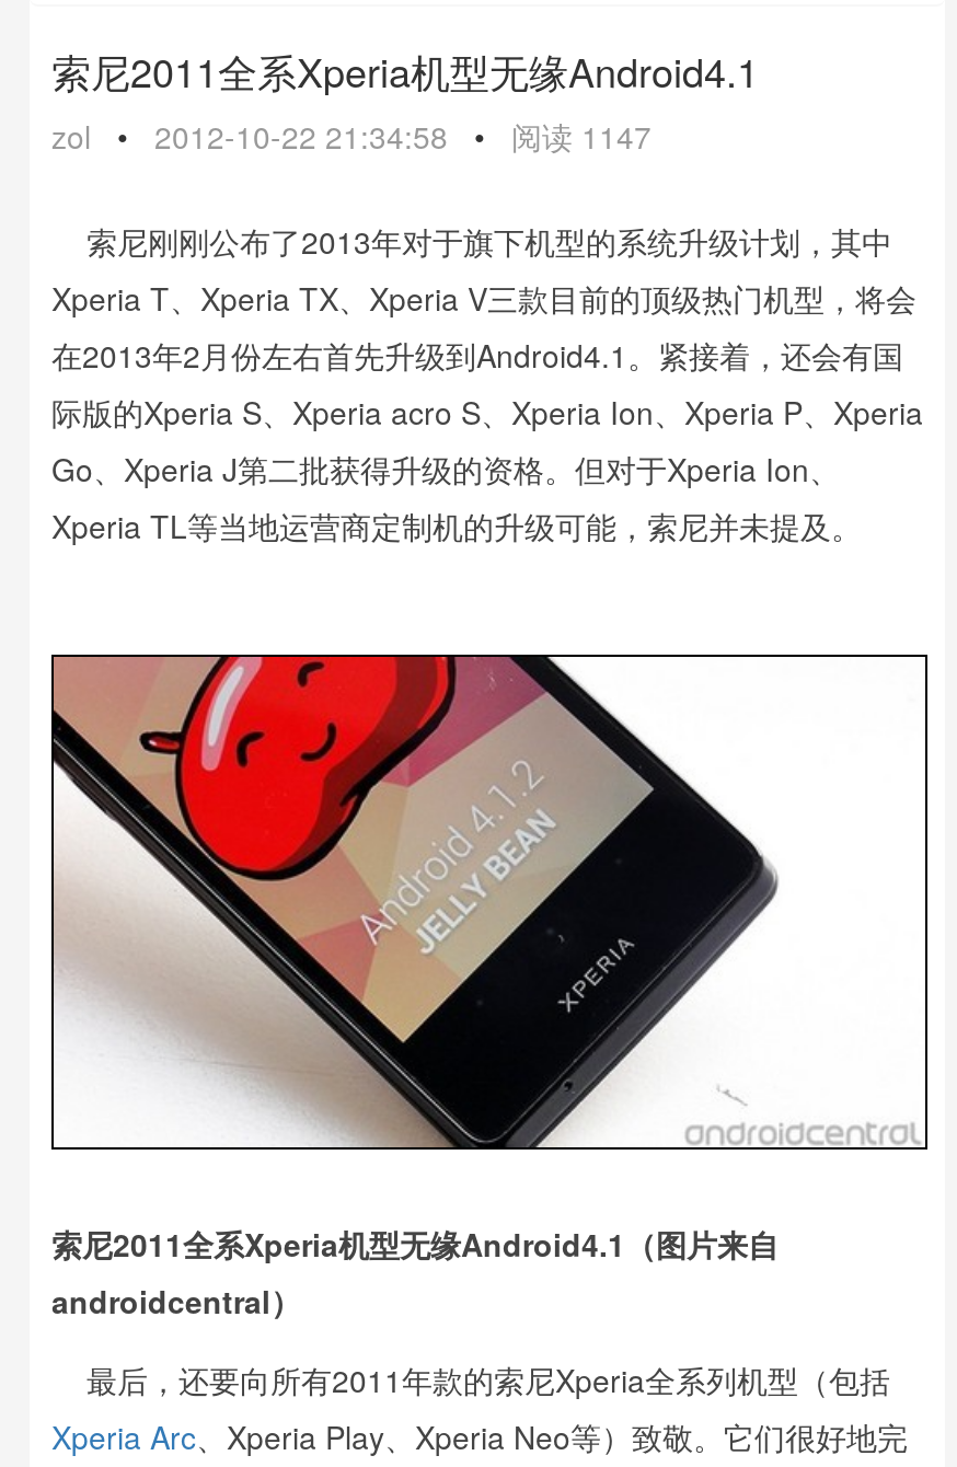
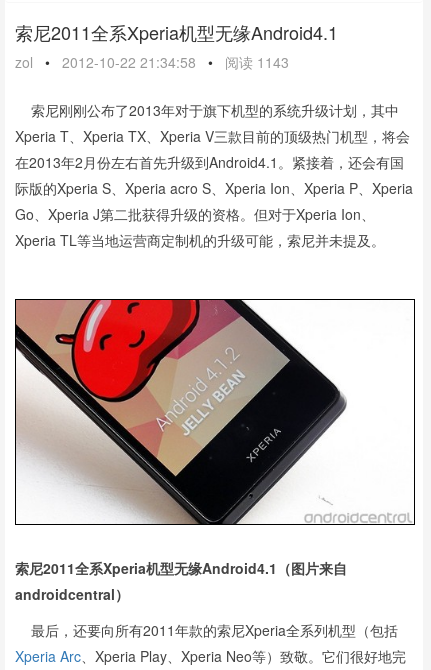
[51,114,652,158] zol • 2012-10-22 21:34:58 • 阅读1147 -> [15,52,289,72] zol • 2012-10-22 21:34:58 • 阅读1143

